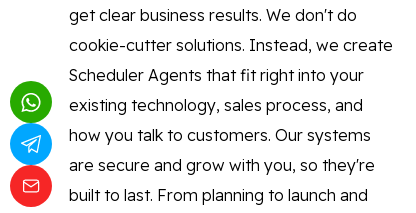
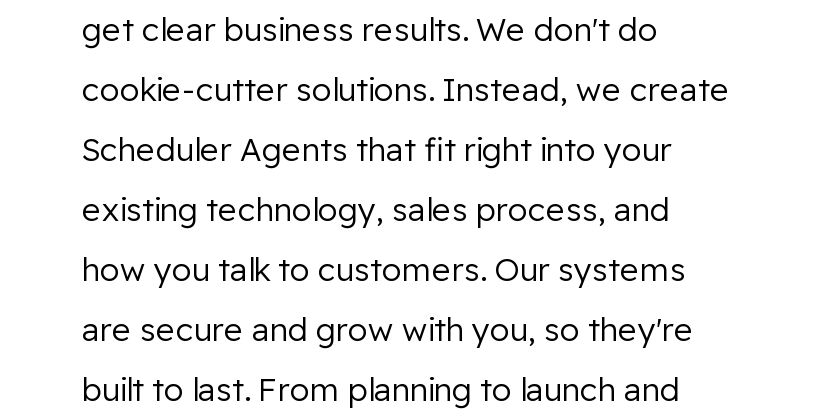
[9,80,53,208] [image] -> none

